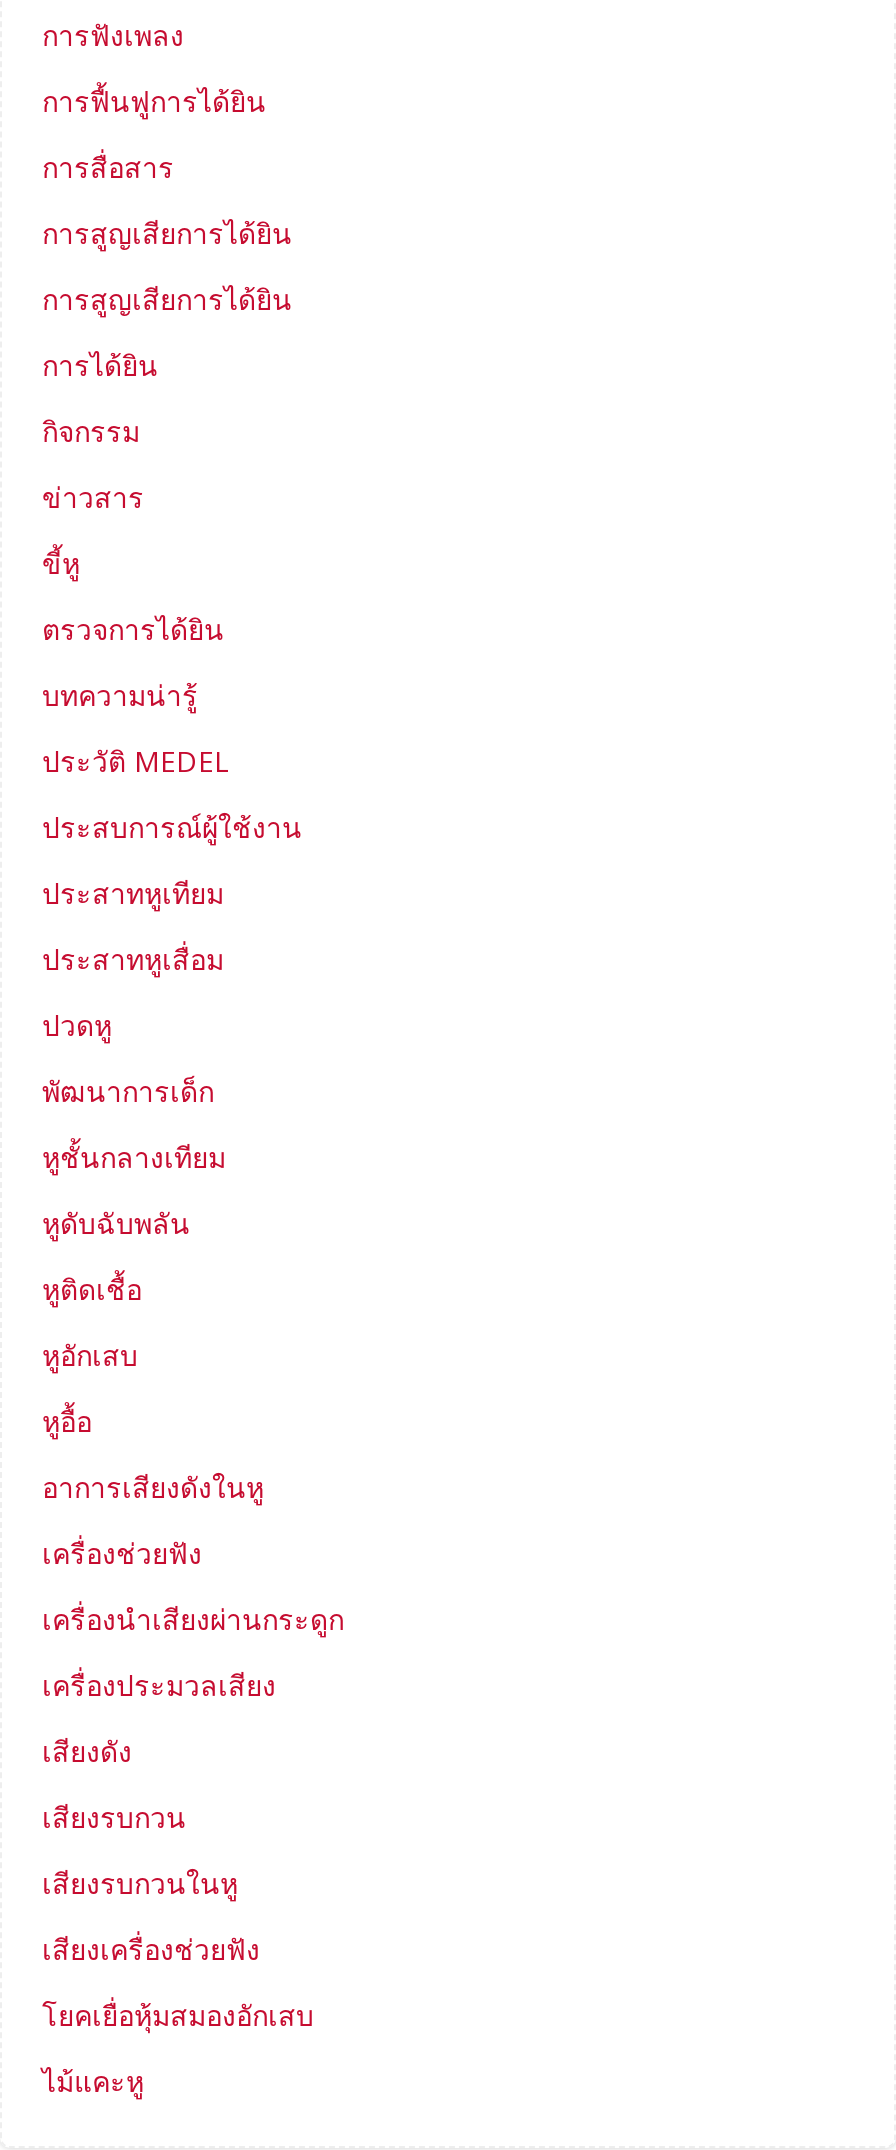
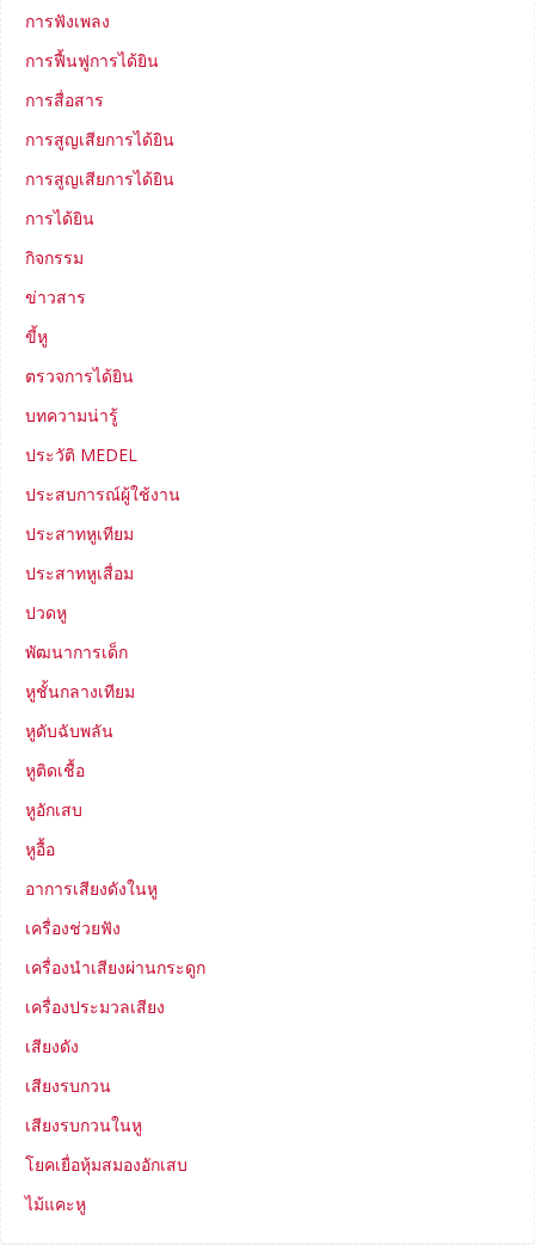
[42,1930,260,1968] เสียงเครื่องช่วยฟัง -> none

